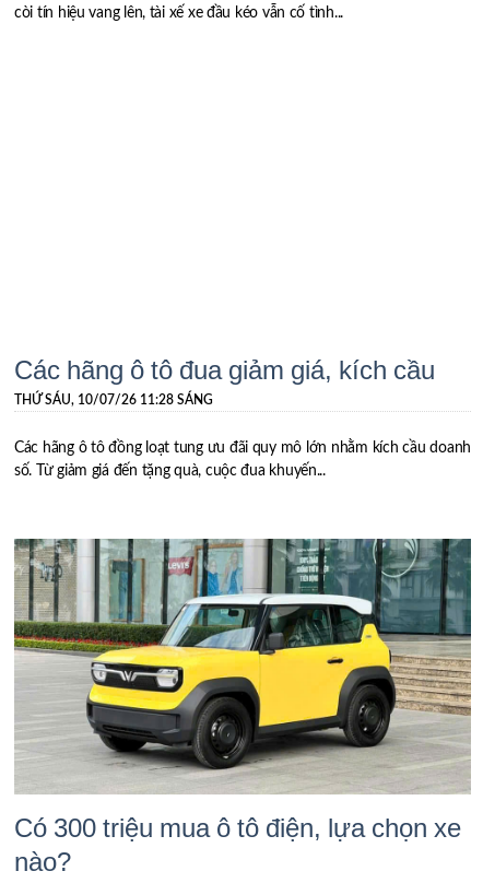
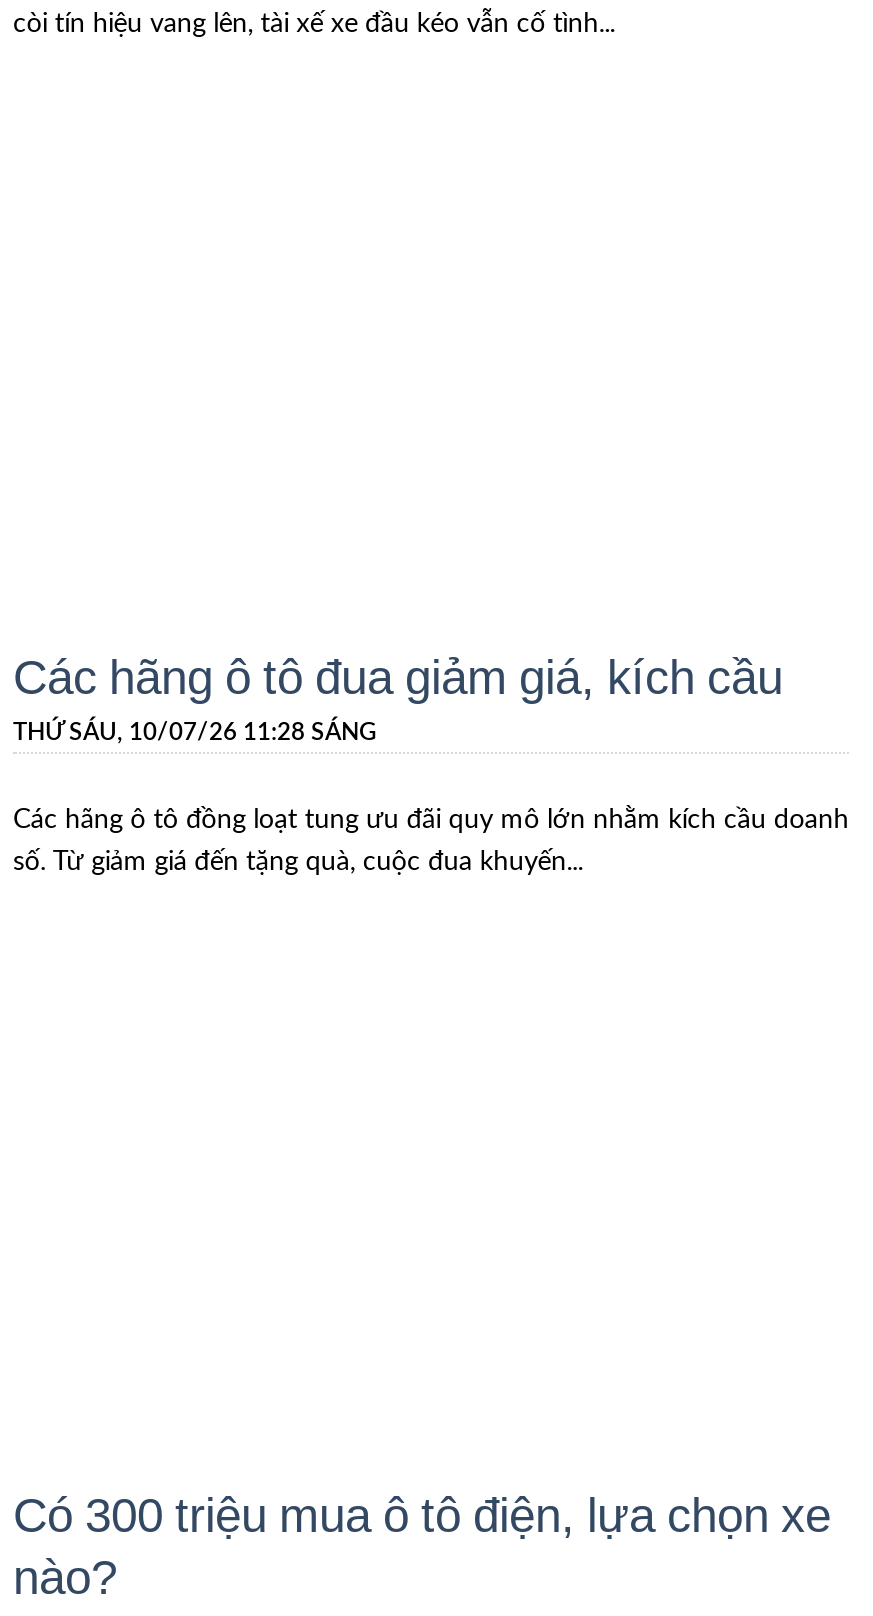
[13,538,472,794] [image] -> none

